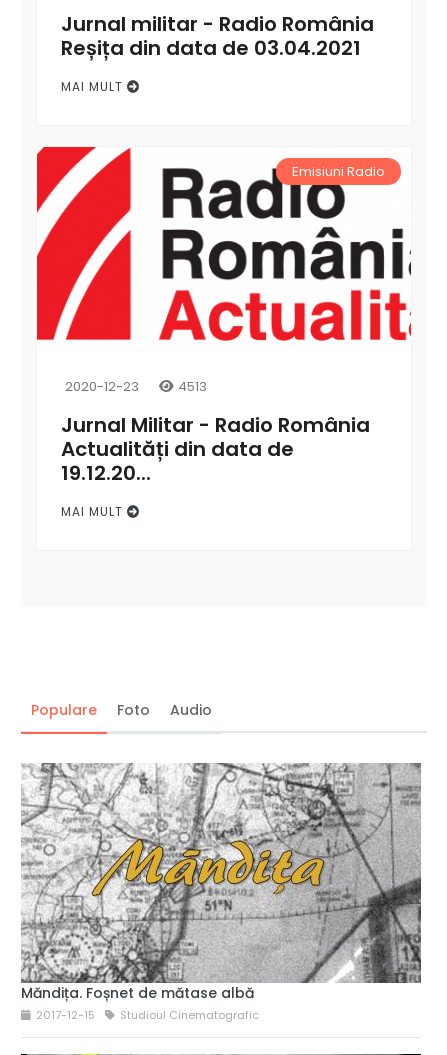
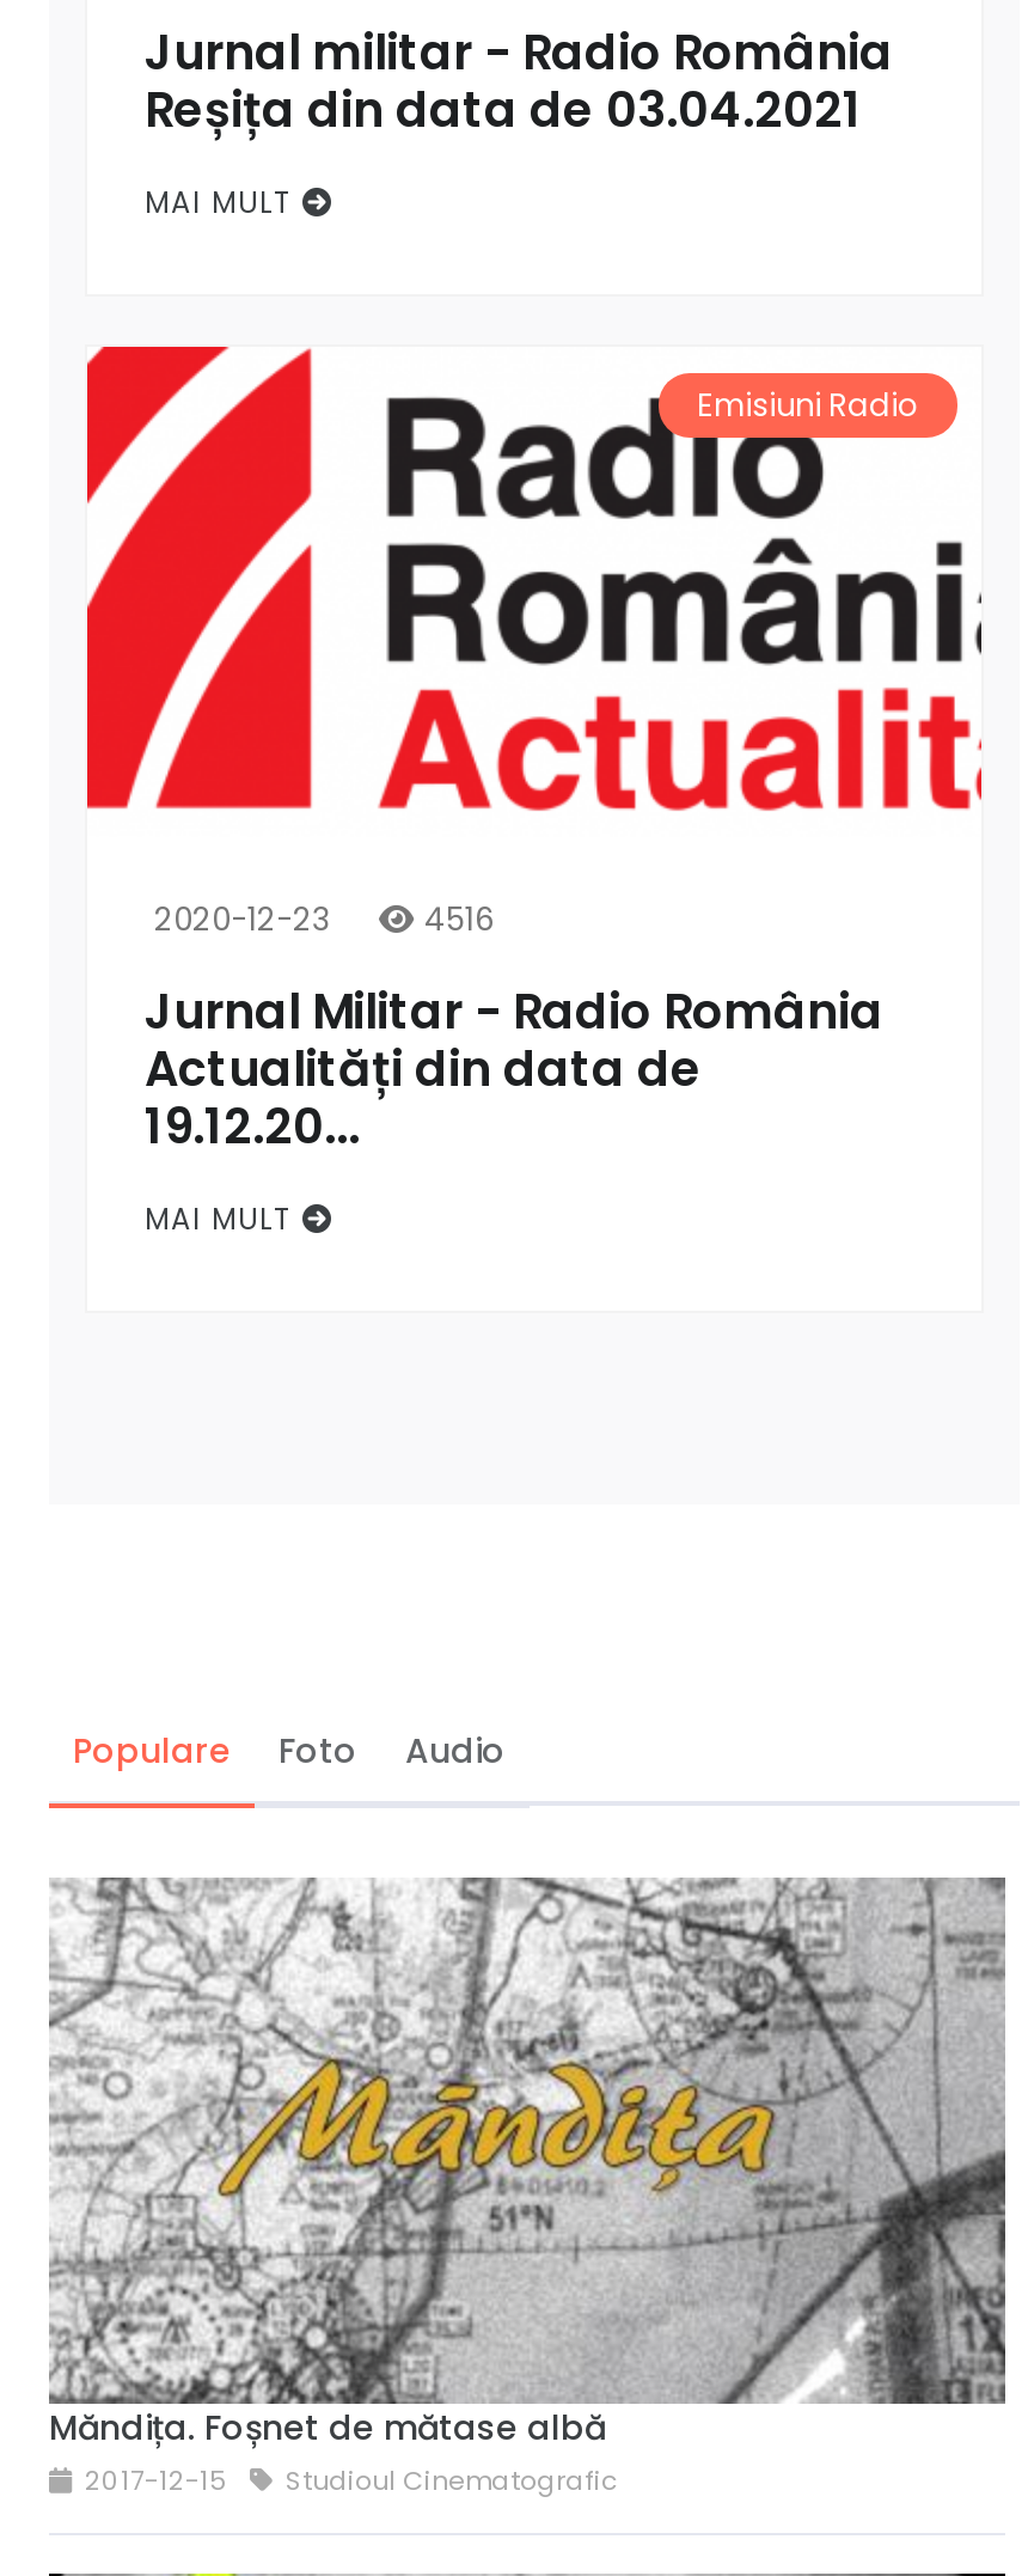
[178,377,207,396] 4513 -> [424,898,494,943] 4516

